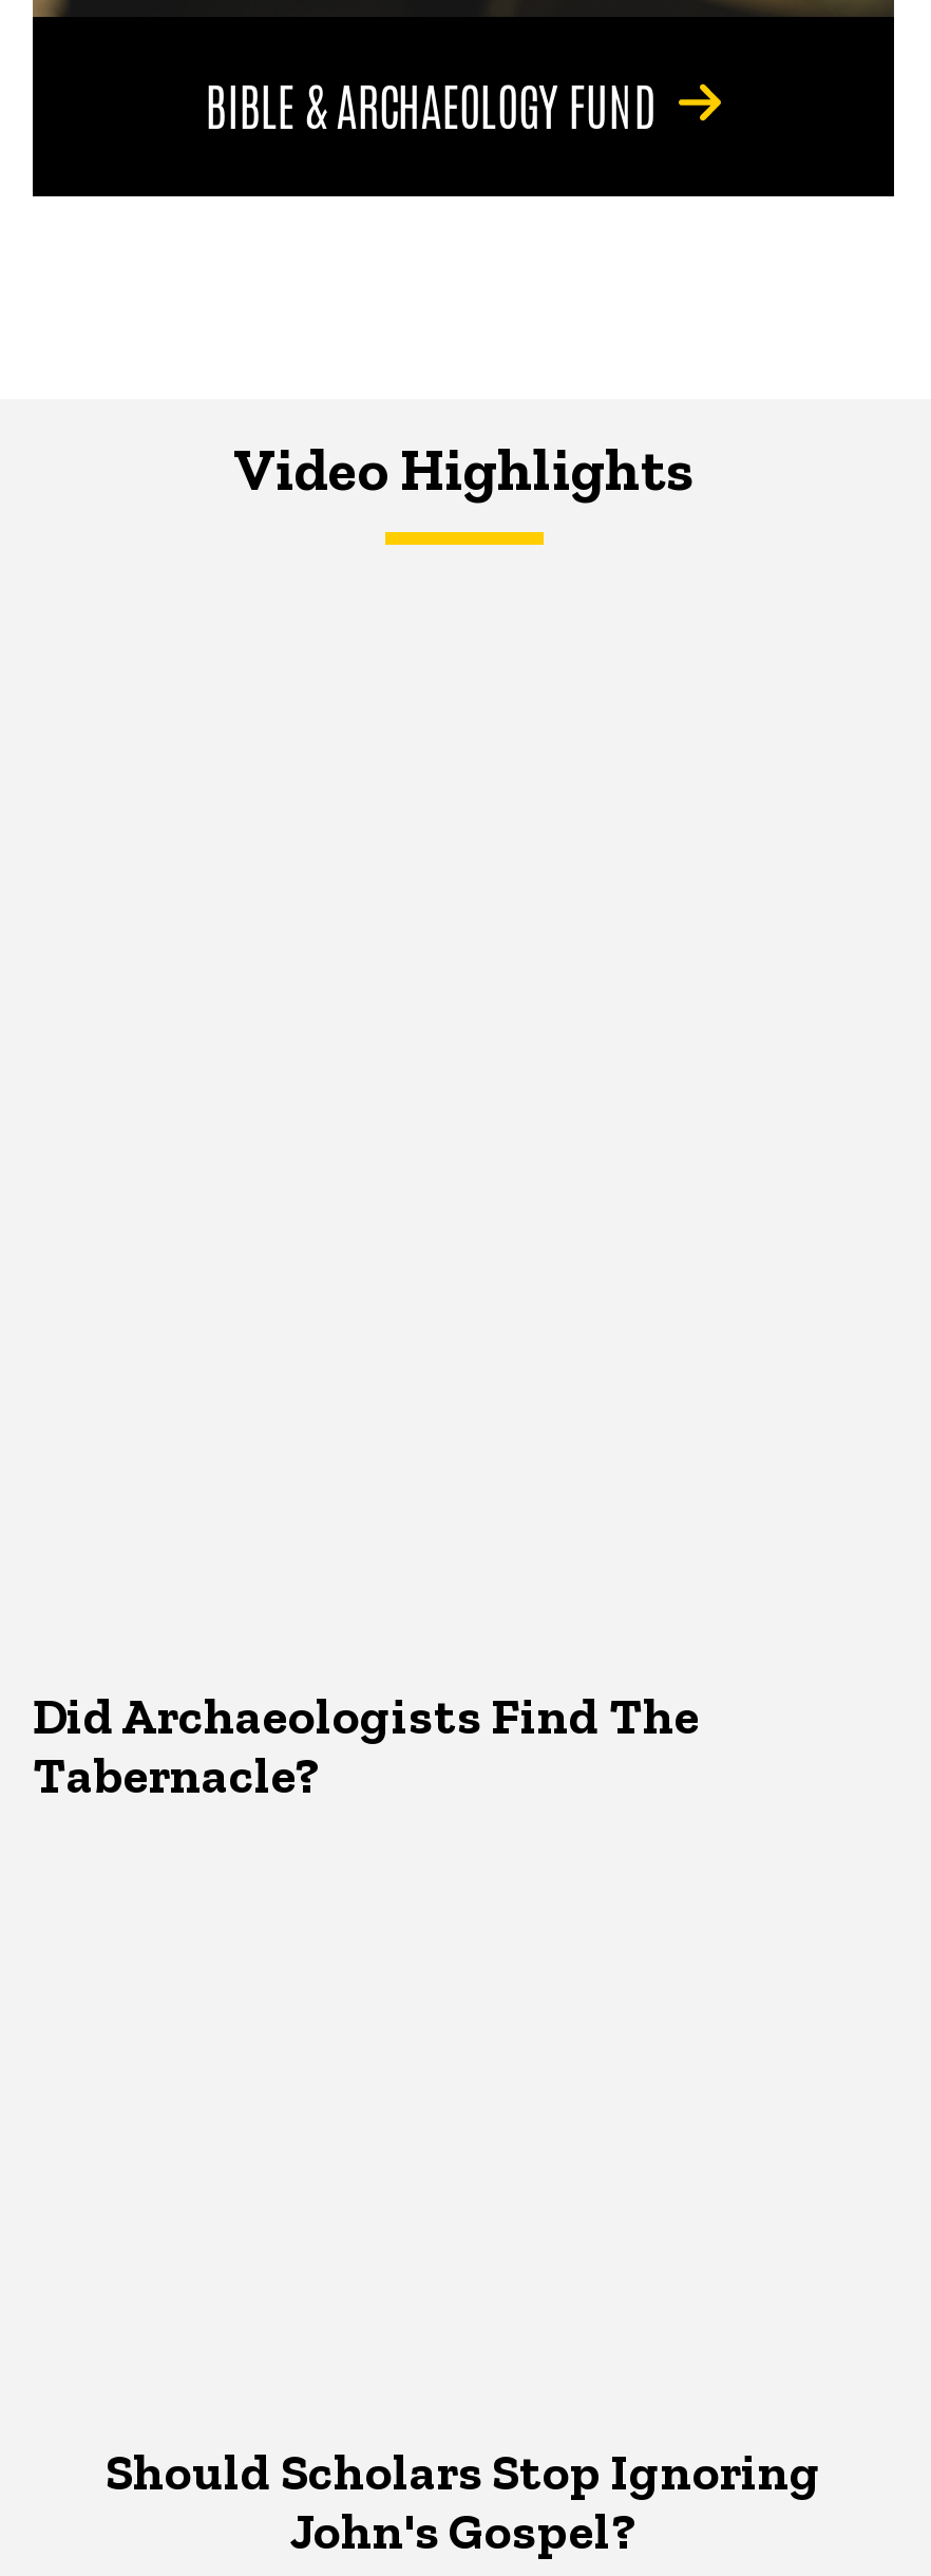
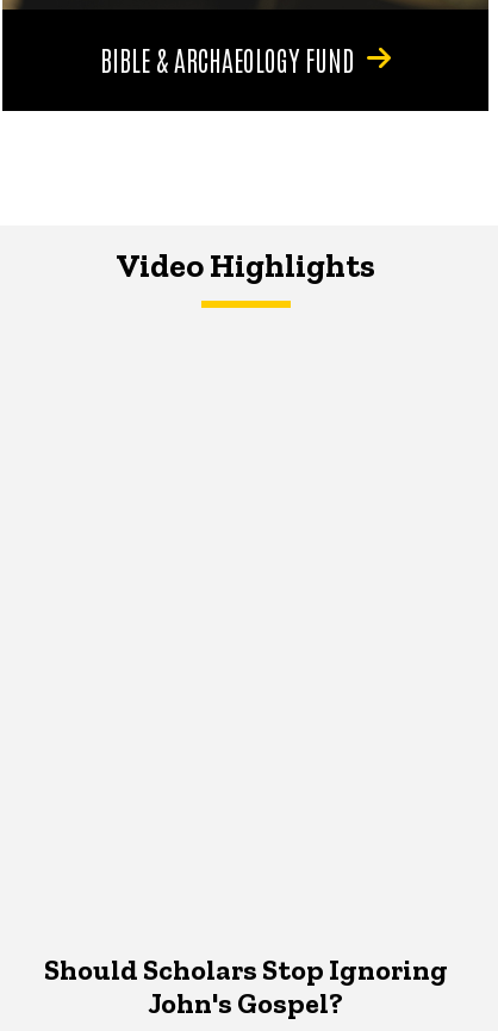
[33,1685,700,1805] Did Archaeologists Find The | Tabernacle? -> none

